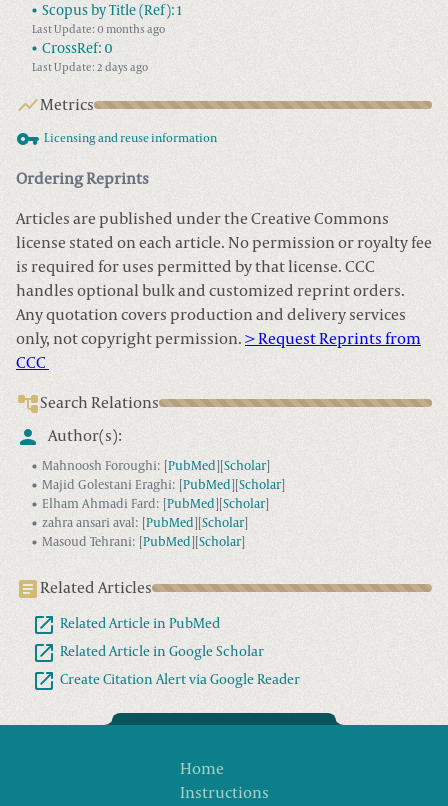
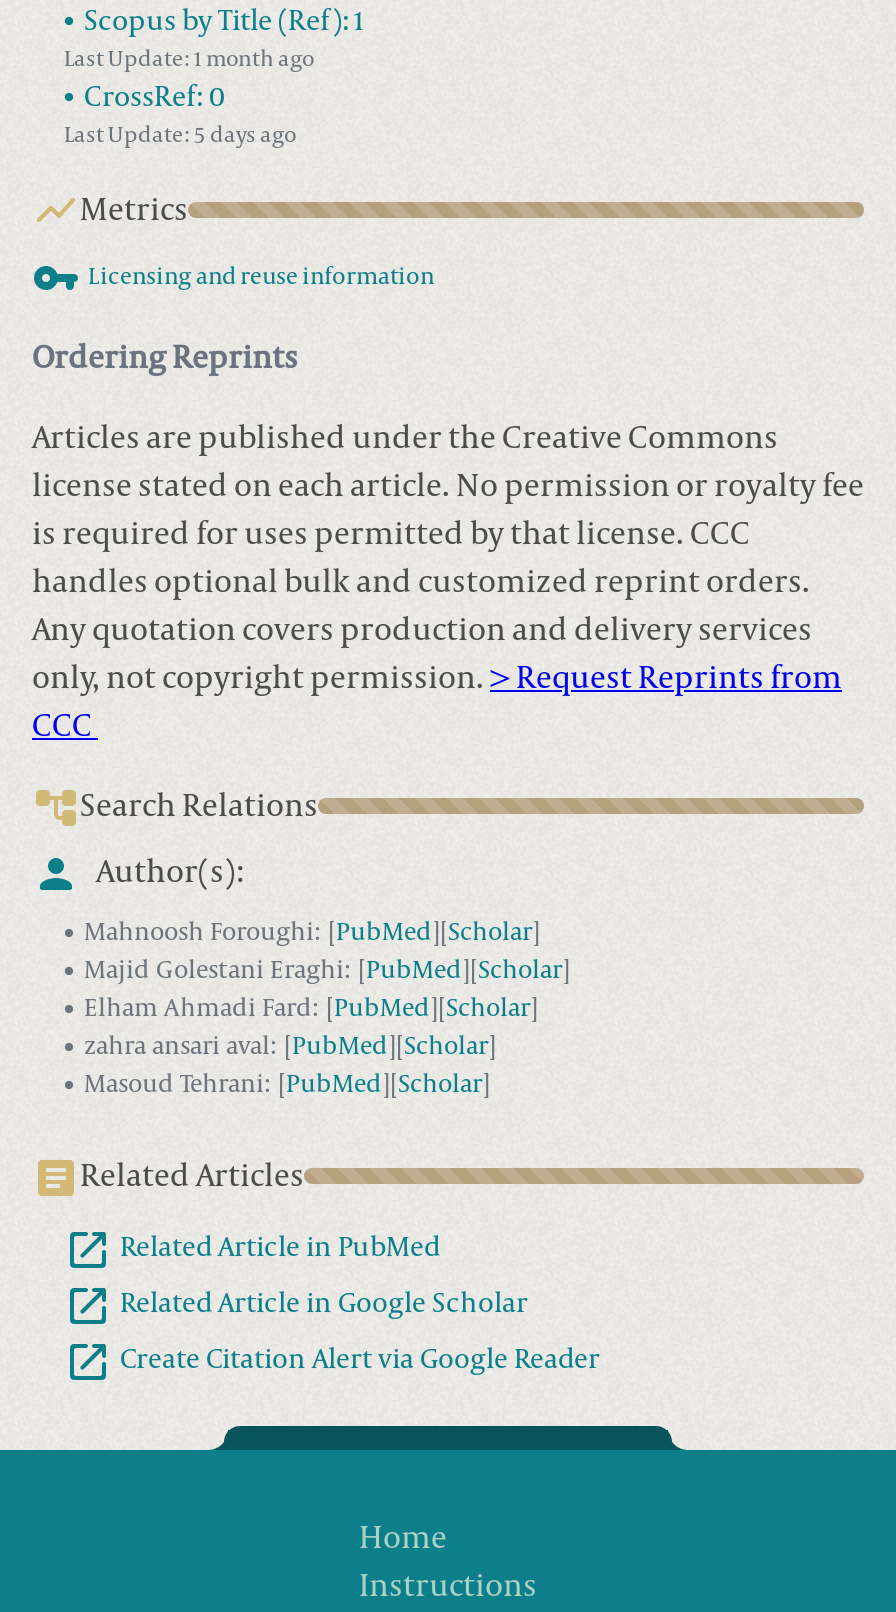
[32,23,165,36] Last Update: 0 months ago -> [64,46,314,72] Last Update: 1 month ago
[32,61,148,74] Last Update: 2 days ago -> [64,122,296,148] Last Update: 5 days ago

